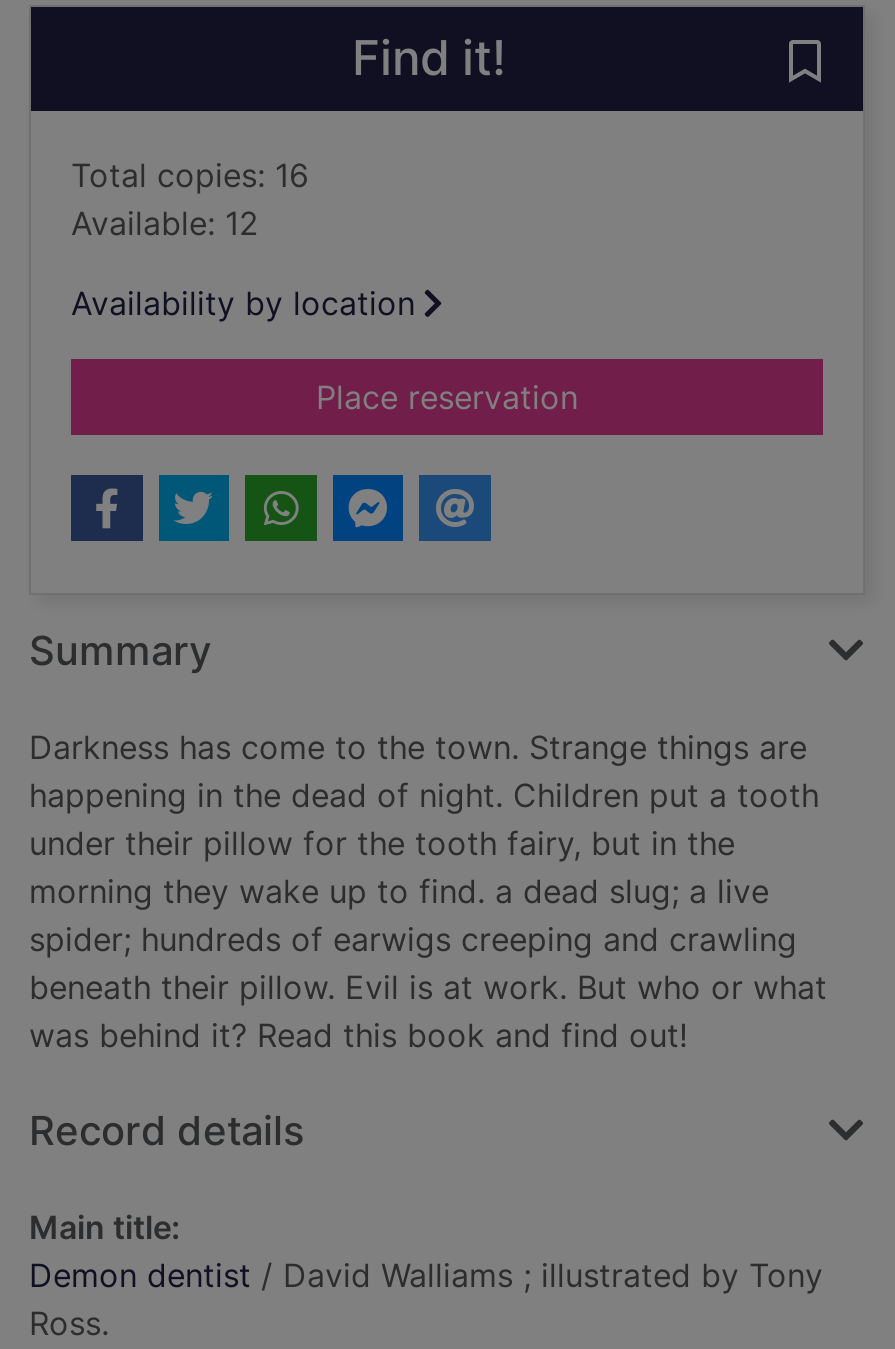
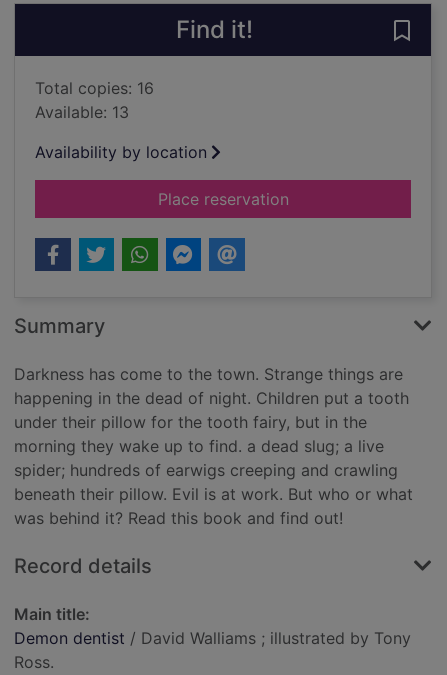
[71,204,259,244] Available: 12 -> [35,102,129,122] Available: 13

